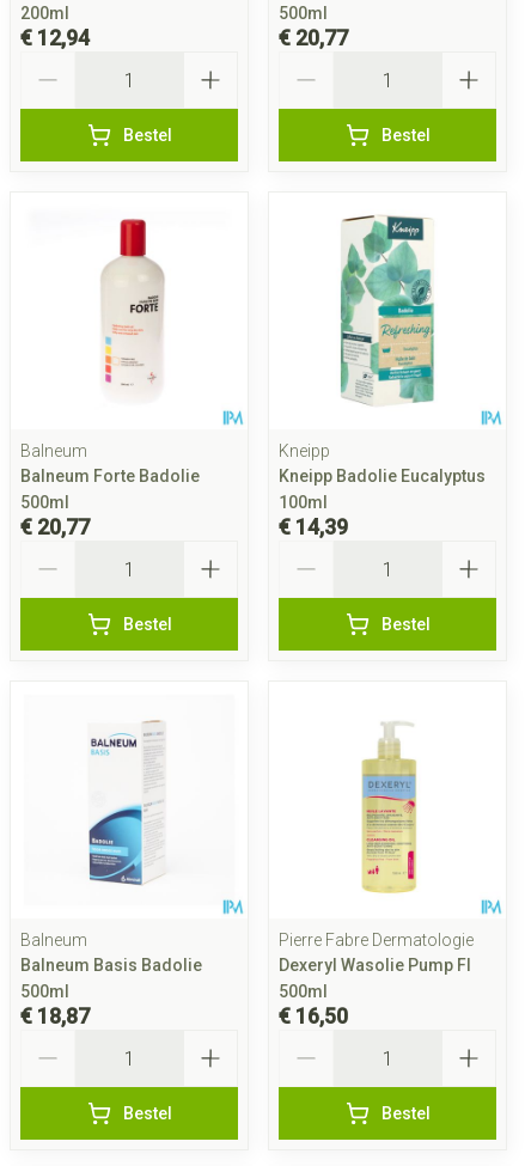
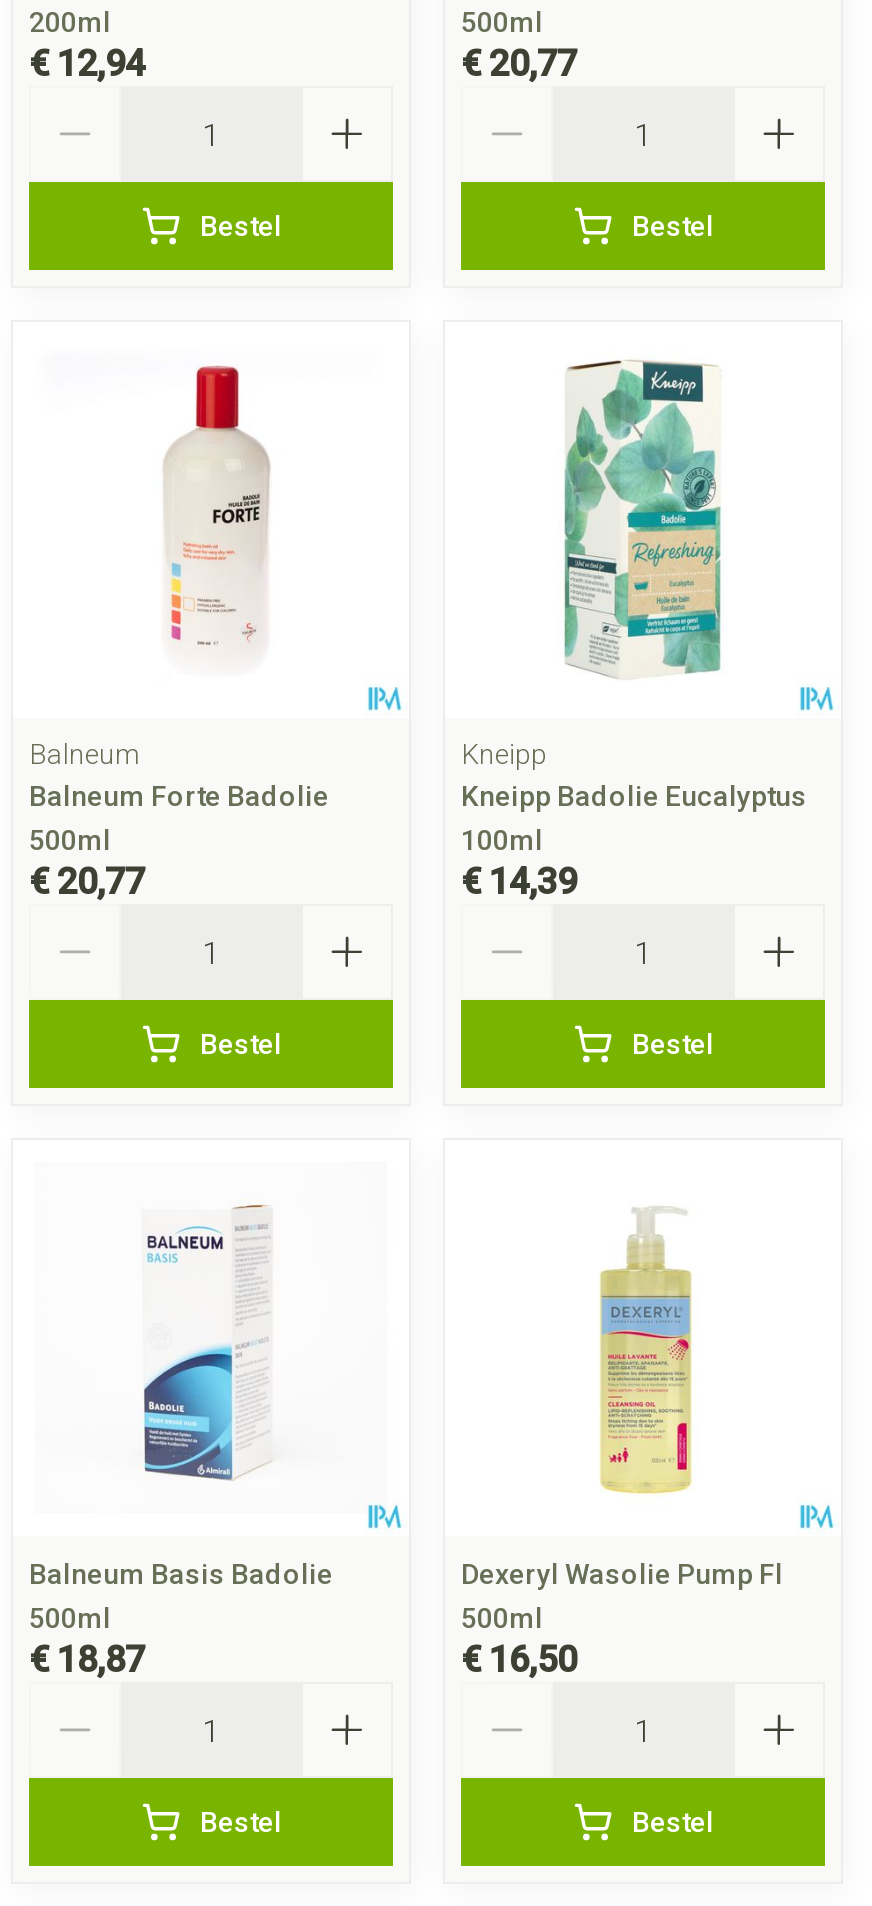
[20,930,87,950] Balneum -> none
[279,930,474,950] Pierre Fabre Dermatologie -> none

